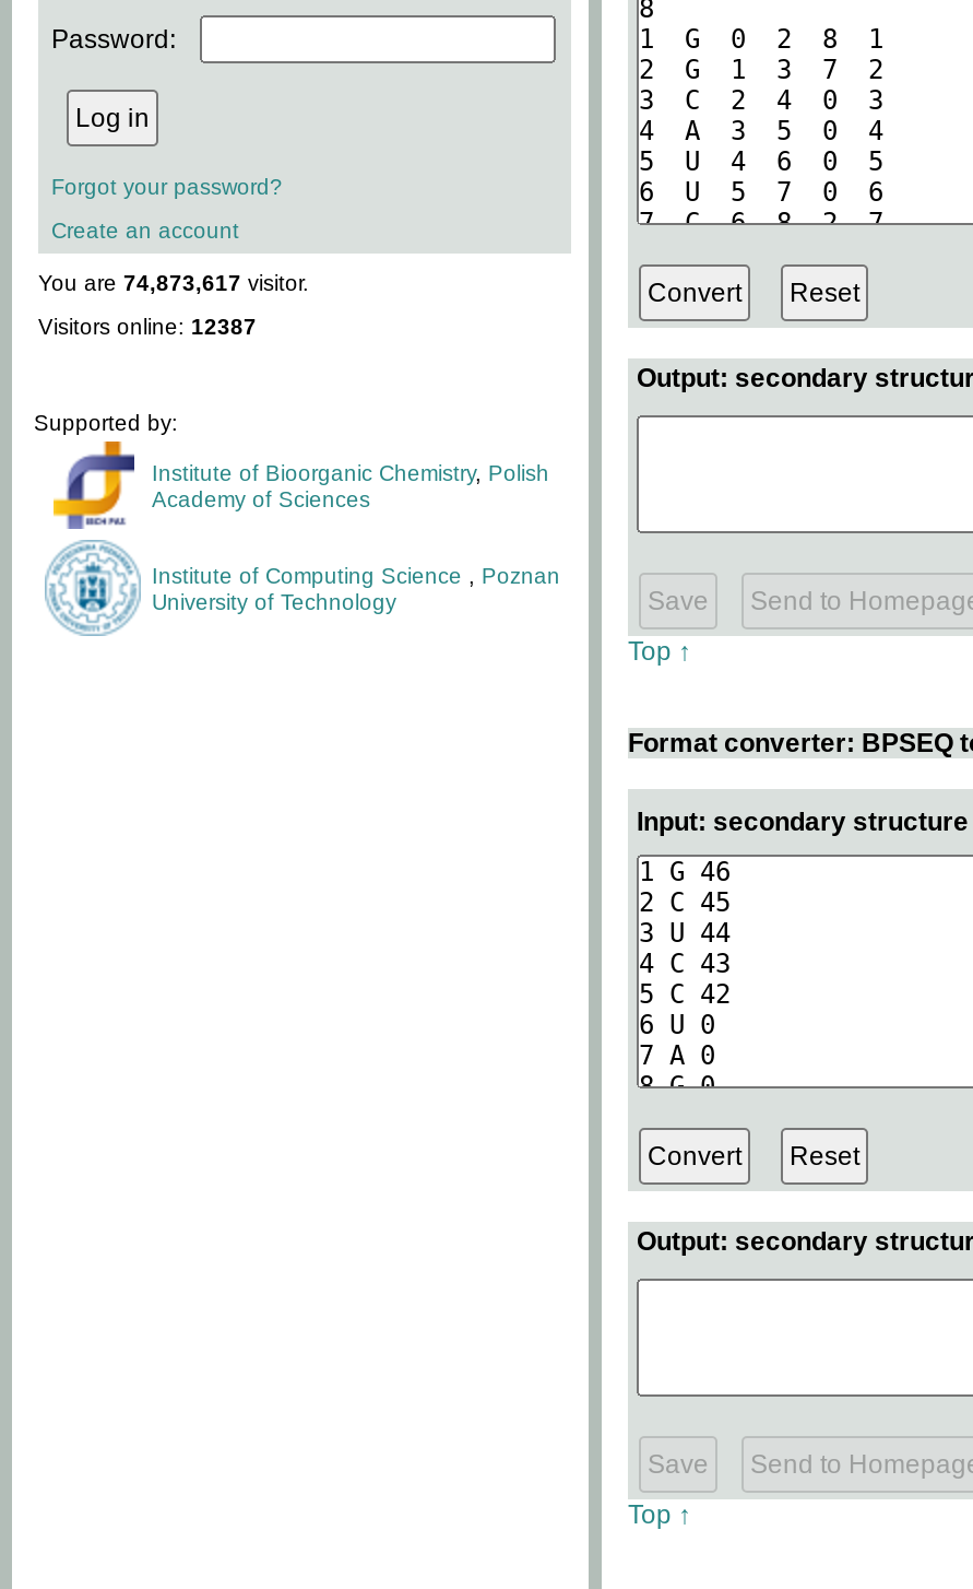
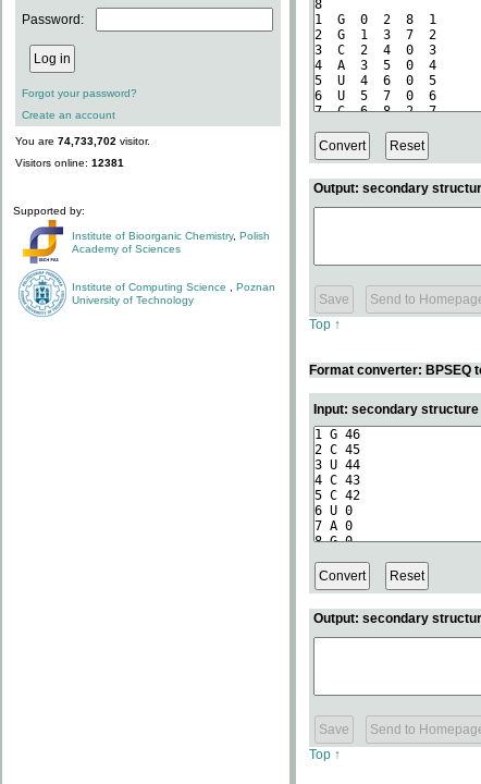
[38,271,309,295] You are 74,873,617 visitor. -> [15,135,150,147] You are 74,733,702 visitor.
[38,315,257,339] Visitors online: 12387 -> [15,157,124,169] Visitors online: 12381

